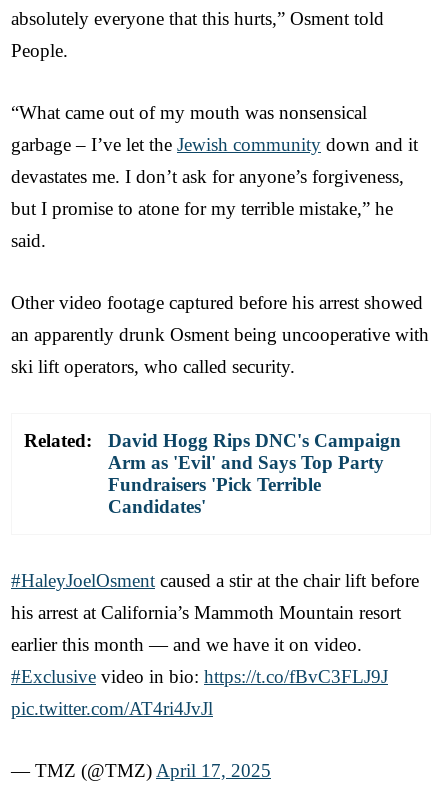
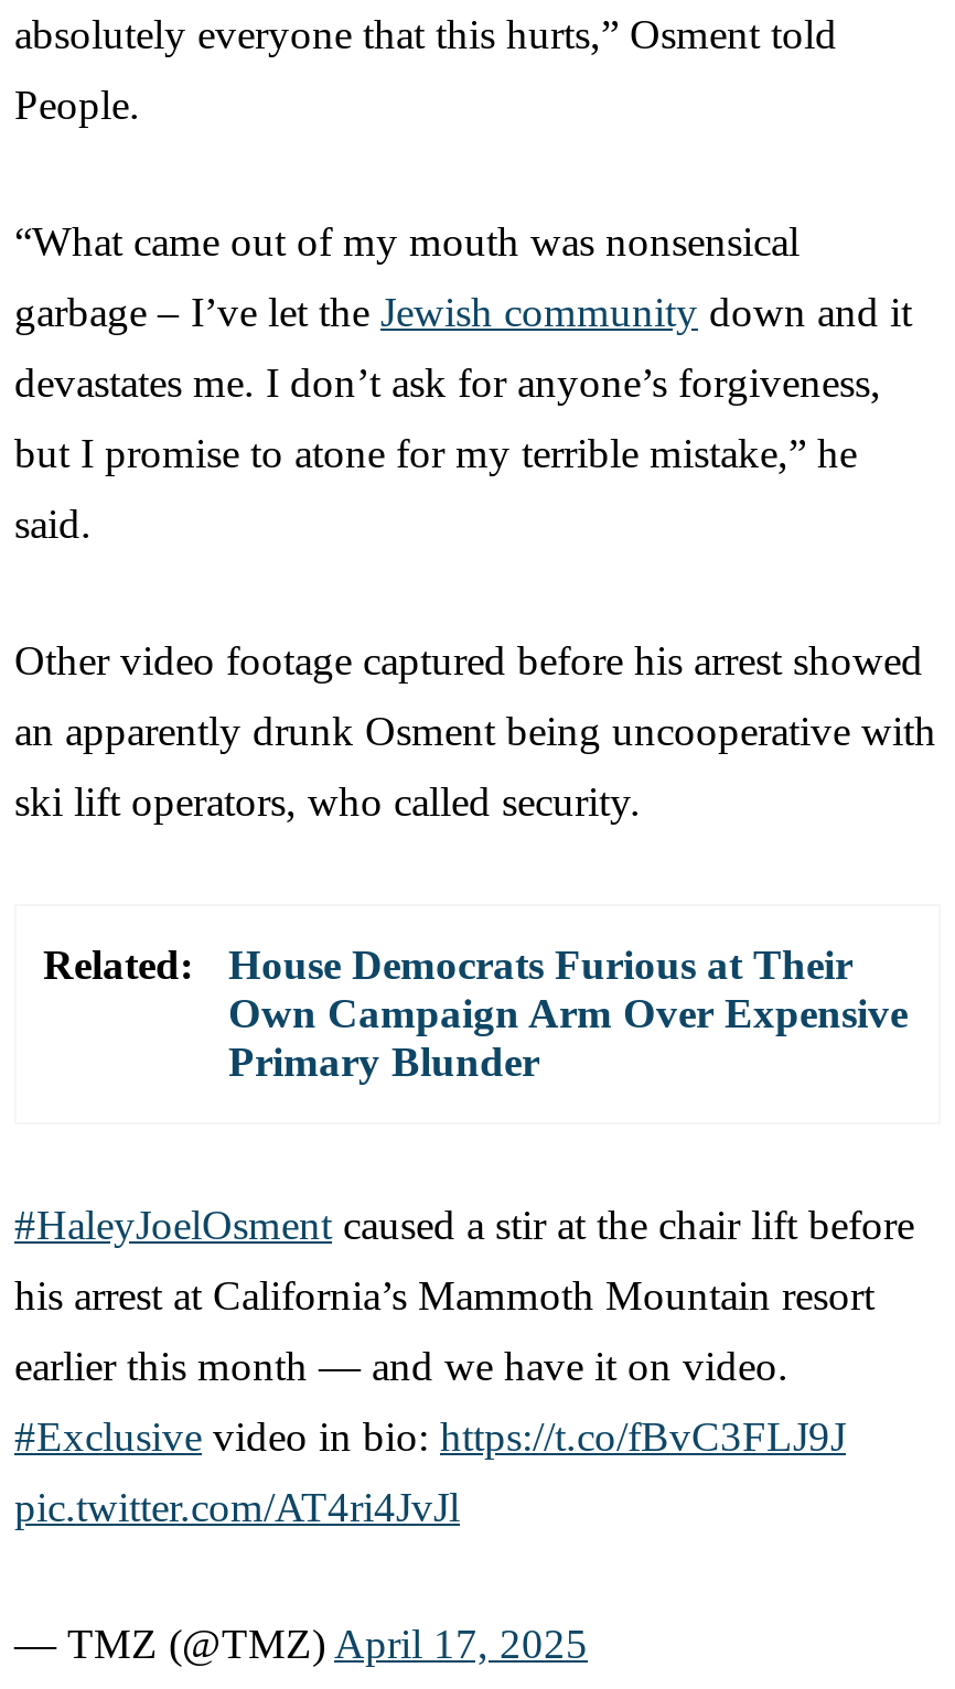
[108,430,401,517] David Hogg Rips DNC's Campaign | Arm as 'Evil' and Says Top Party | Fundraisers 'Pick Terrible | Candidates' -> [228,941,908,1084] House Democrats Furious at Their | Own Campaign Arm Over Expensive | Primary Blunder

